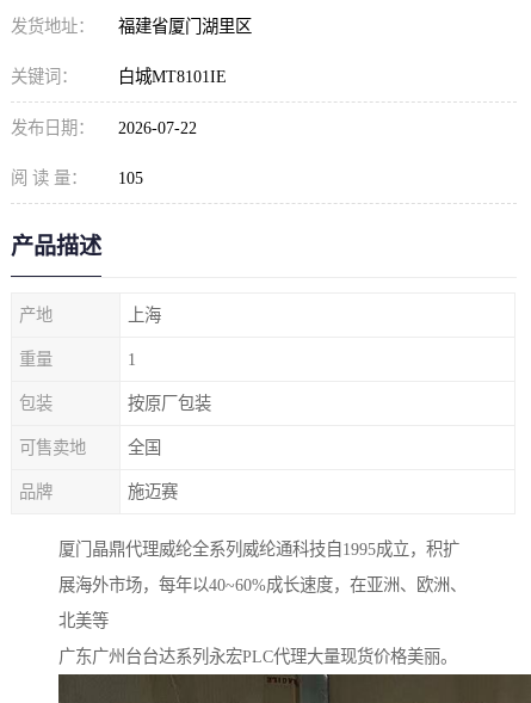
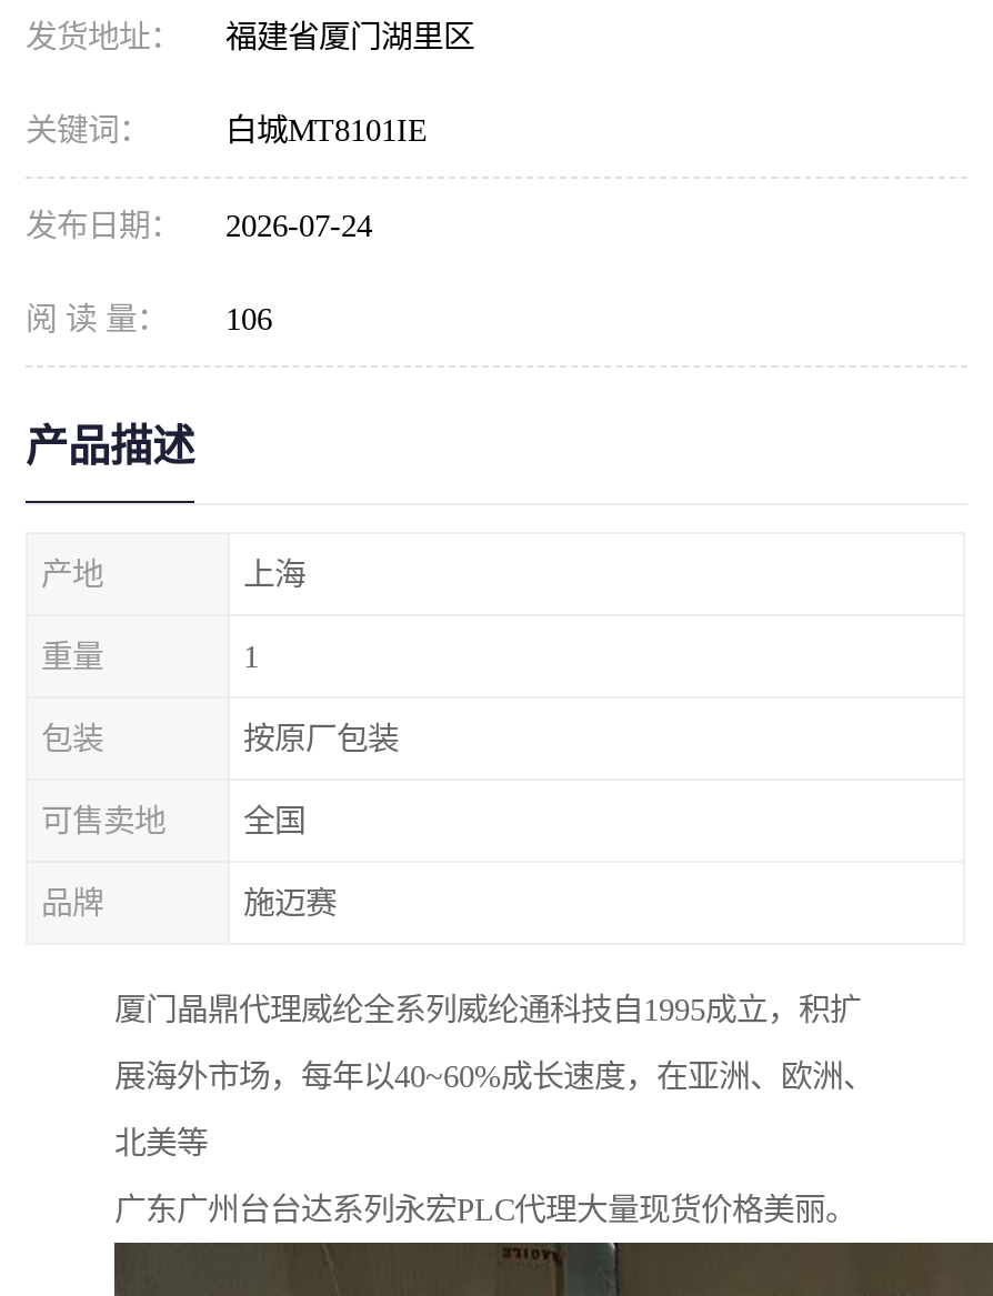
[11,118,197,137] 发布日期： 2026-07-22 -> [26,208,372,243] 发布日期： 2026-07-24
[11,168,143,187] 阅 读 量： 105 -> [26,301,272,336] 阅 读 量： 106

